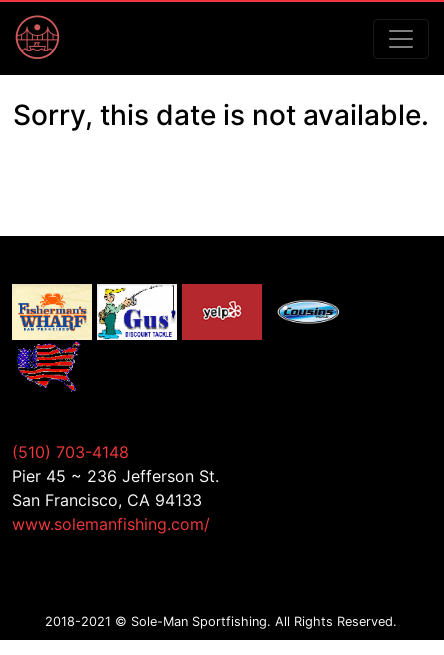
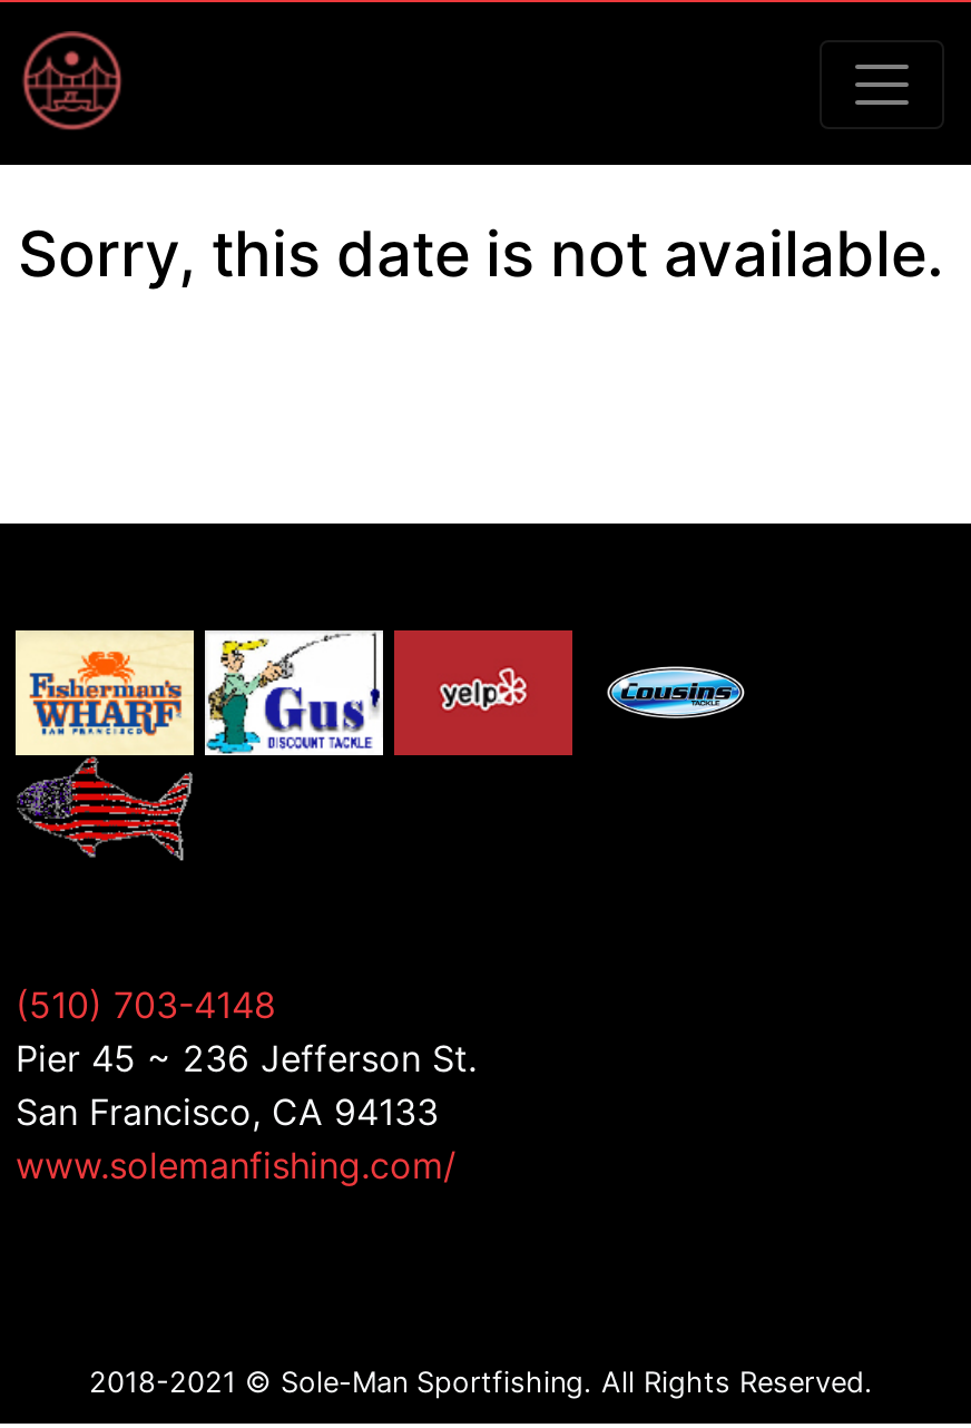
[14,341,91,392] [image] -> [18,755,194,869] [image]

